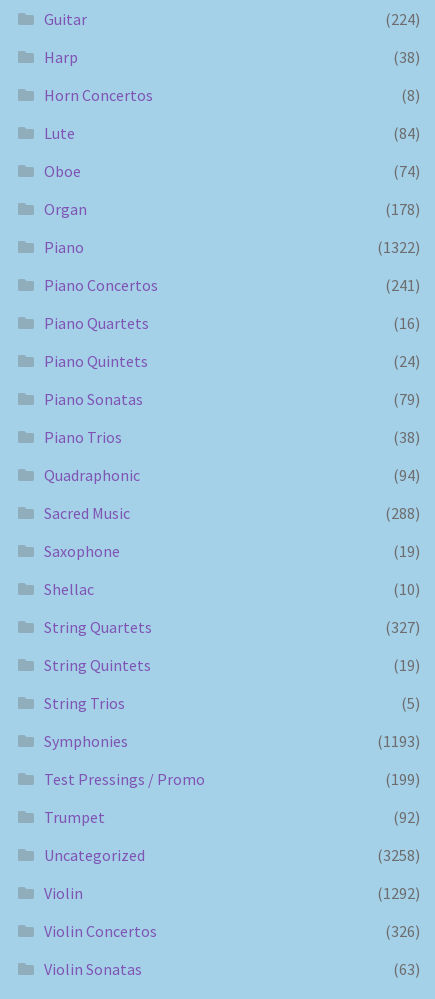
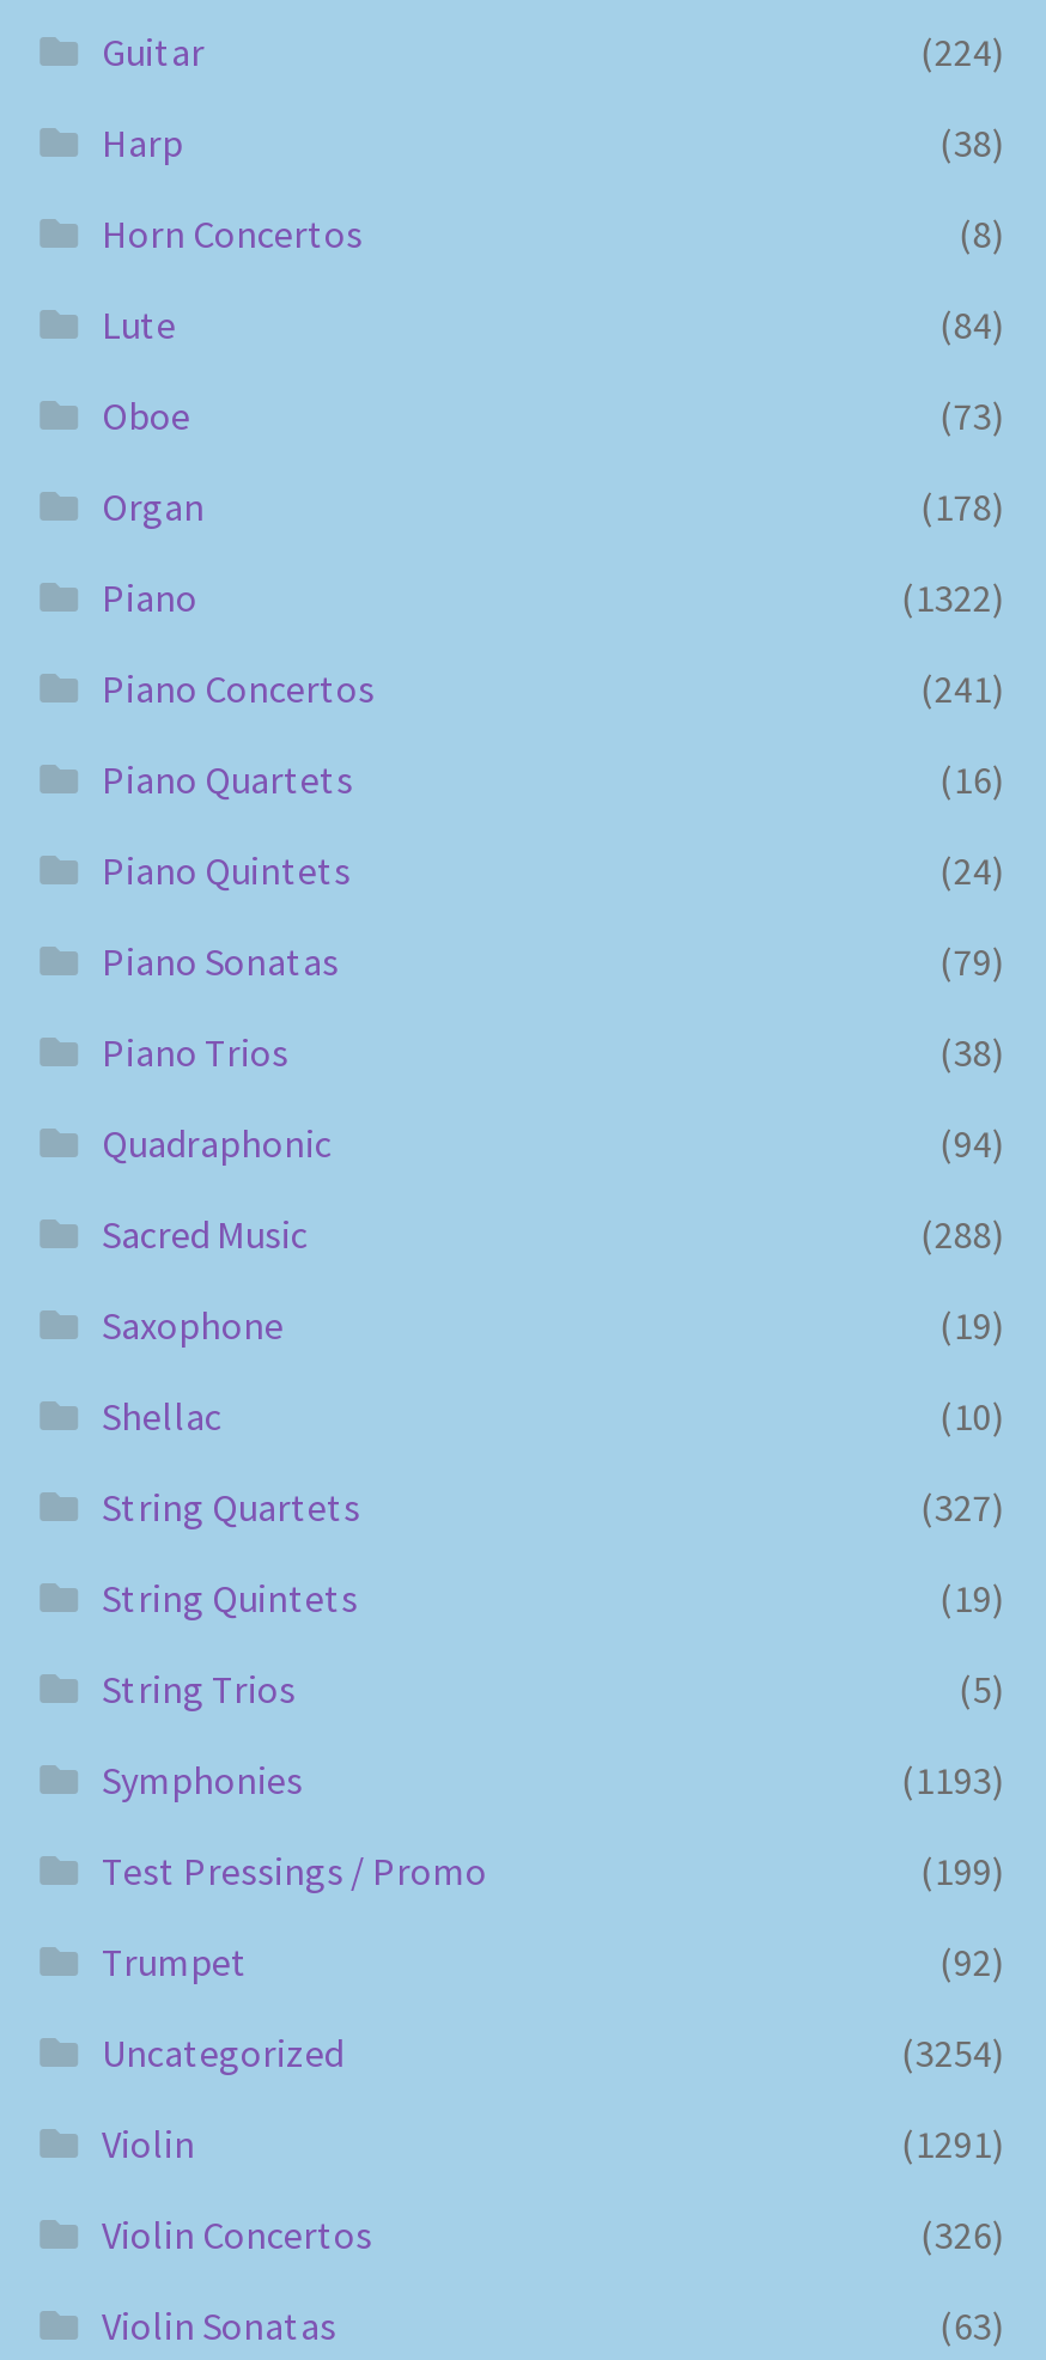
[393,161,420,181] (74) -> [939,391,1004,439] (73)
[377,845,420,865] (3258) -> [901,2028,1004,2076] (3254)
[377,883,420,903] (1292) -> [901,2119,1004,2167] (1291)

